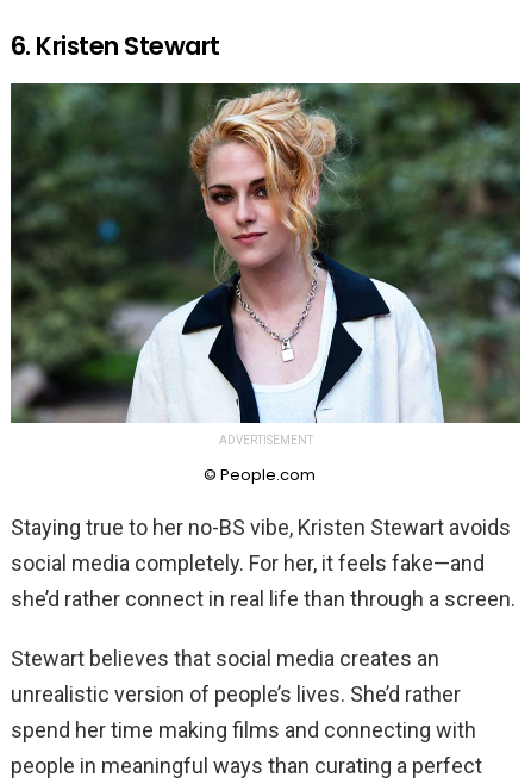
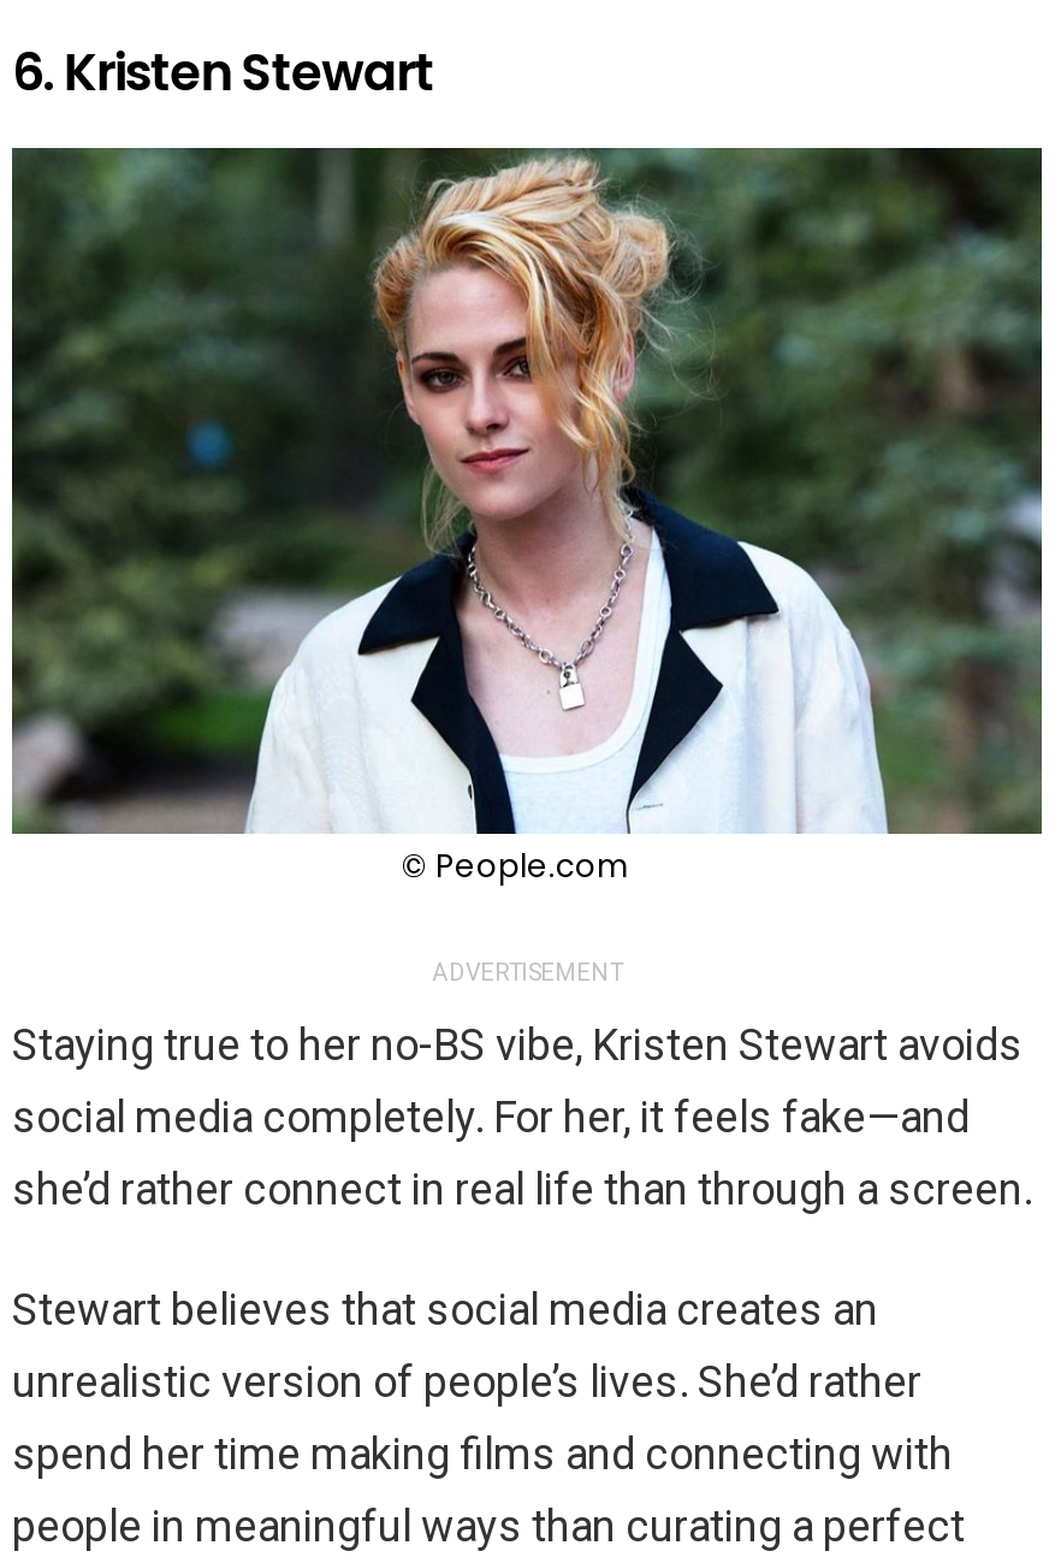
moved [218,434,313,447] -> [432,960,622,986]: ADVERTISEMENT
moved [204,464,316,487] -> [402,844,628,890]: © People.com

